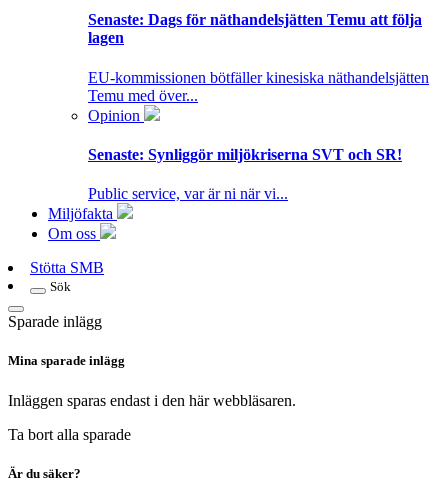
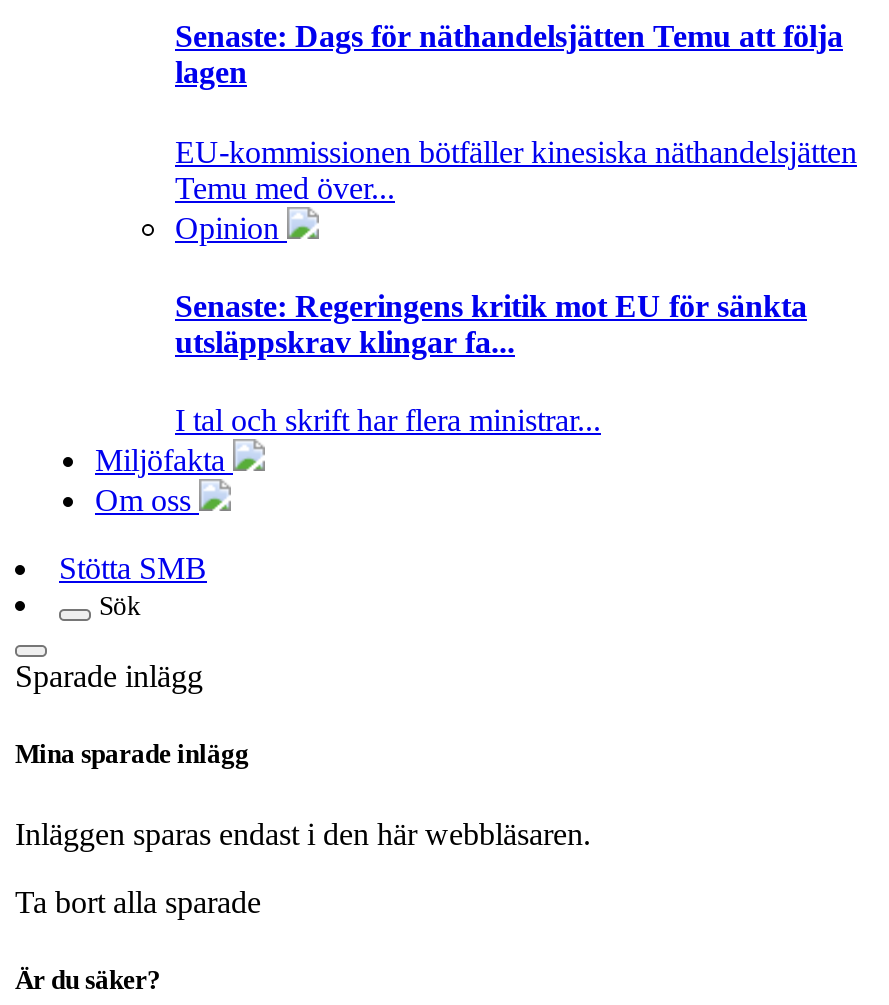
[88,146,402,163] Senaste: Synliggör miljökriserna SVT och SR! -> [175,289,807,359] Senaste: Regeringens kritik mot EU för sänkta | utsläppskrav klingar fa...
[88,185,288,202] Public service, var är ni när vi... -> [175,404,601,438] I tal och skrift har flera ministrar...

